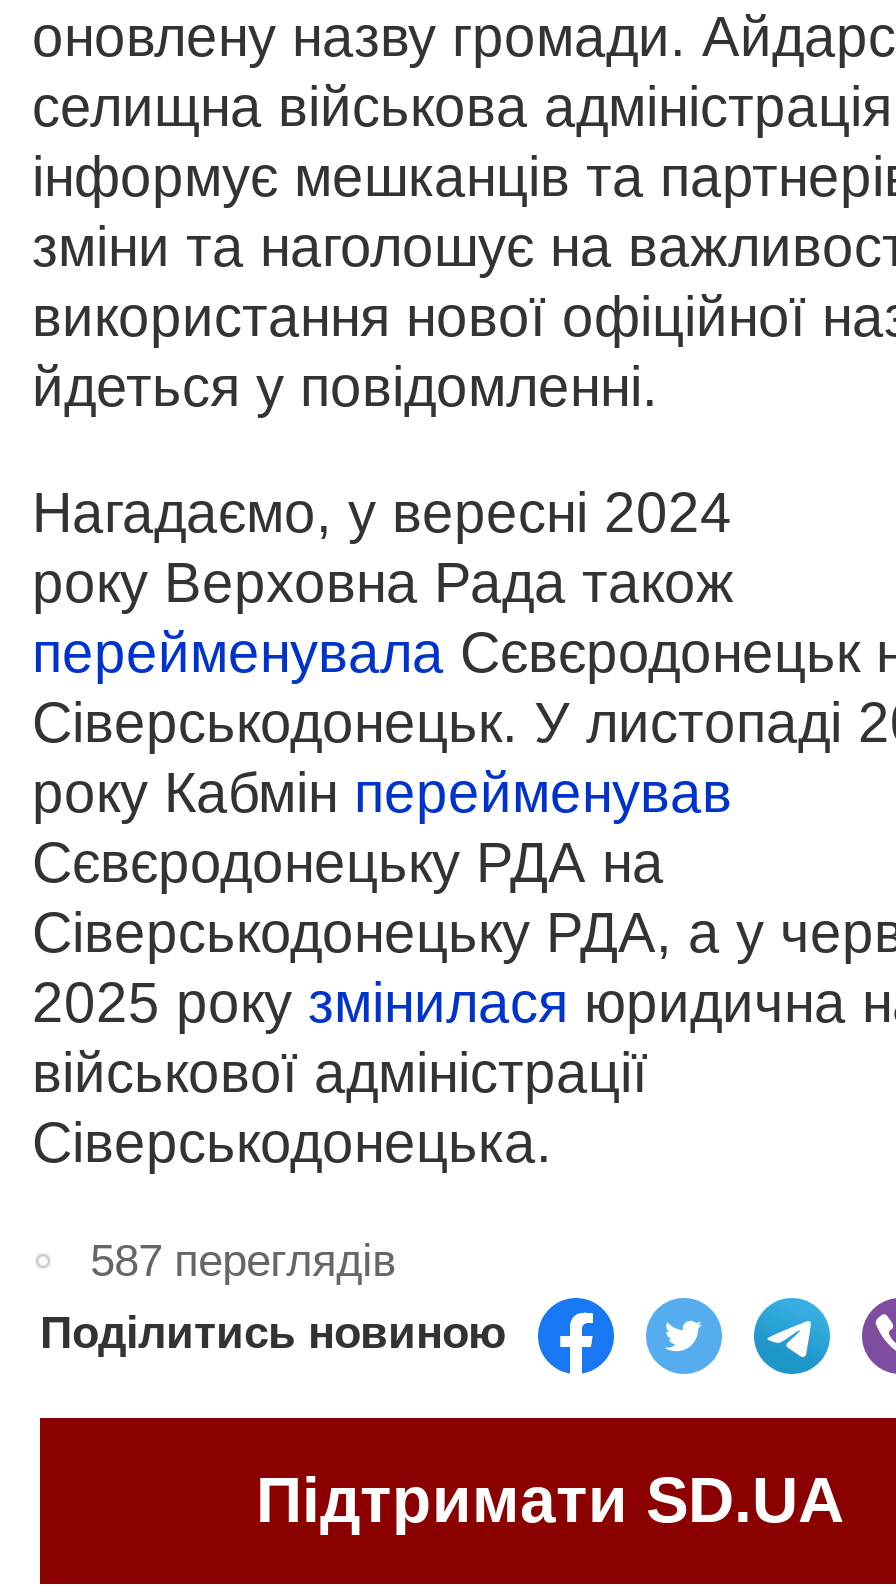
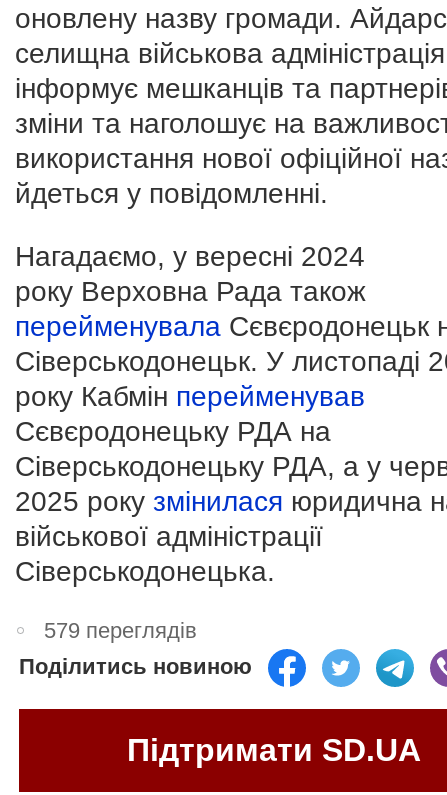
[90,1236,396,1286] 587 переглядів -> [44,618,197,643] 579 переглядів

